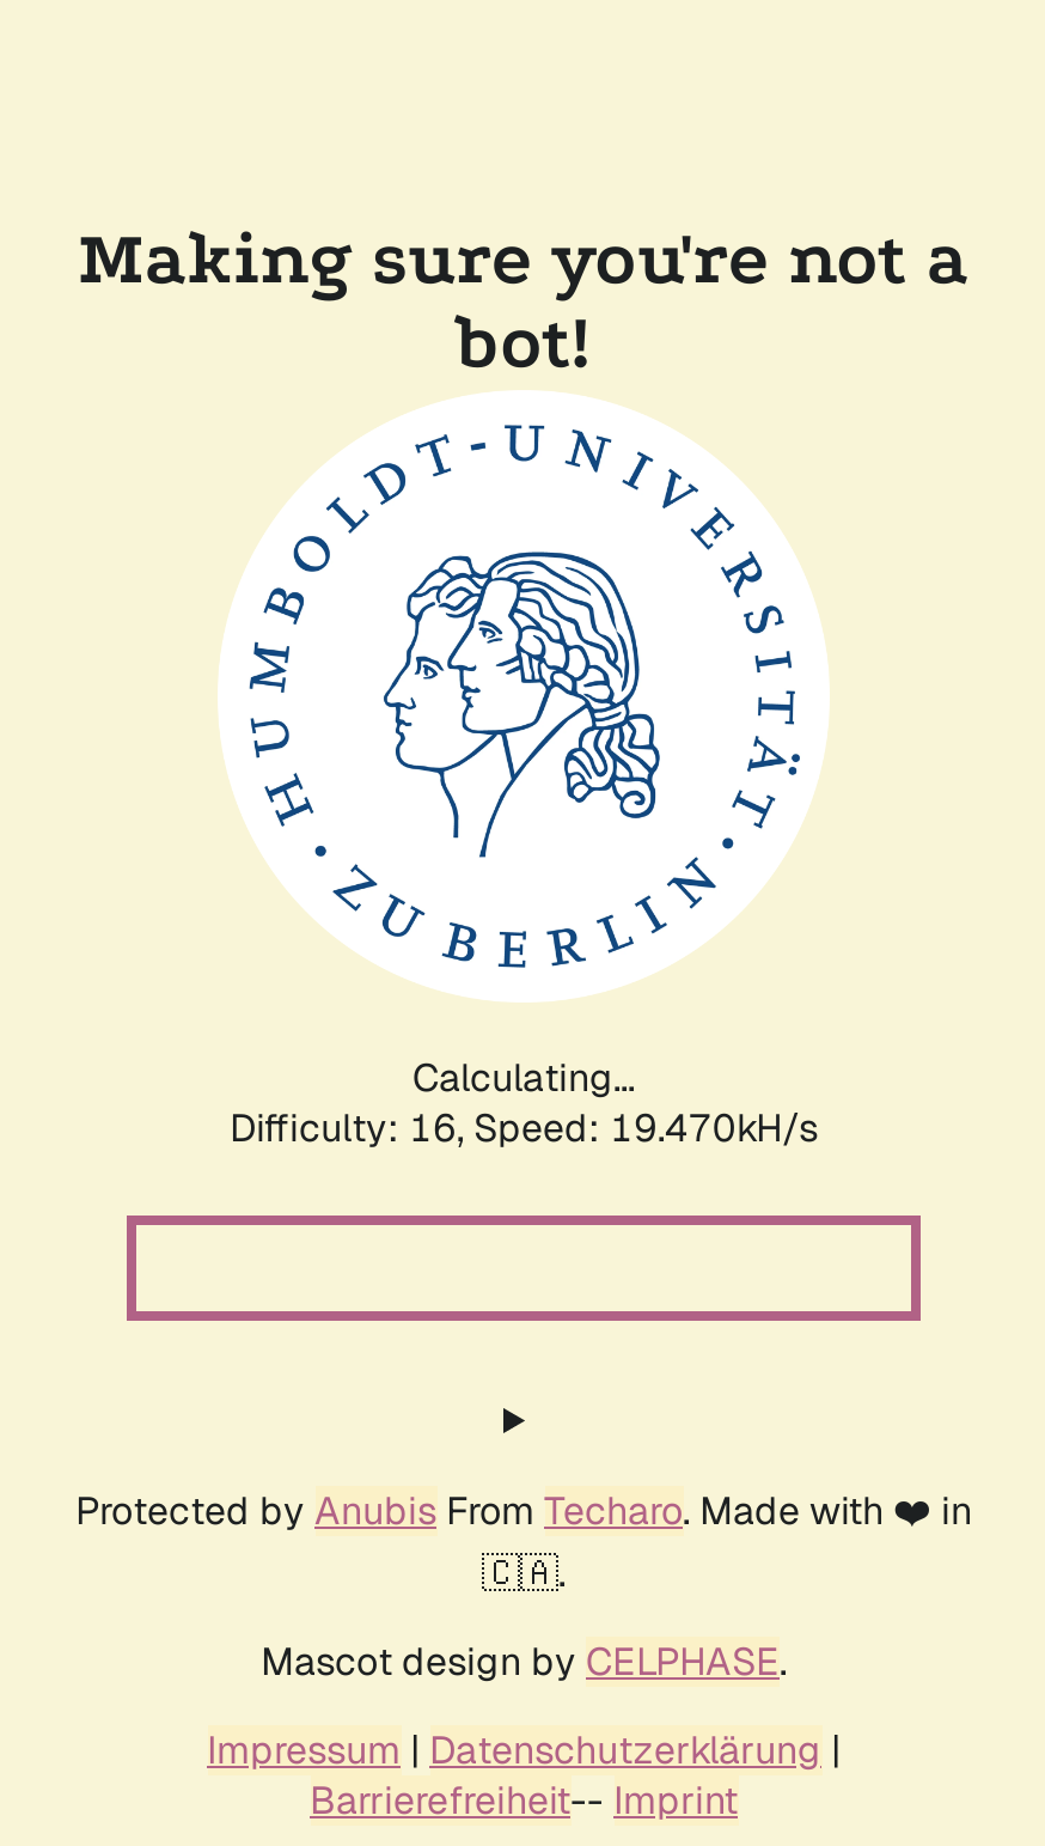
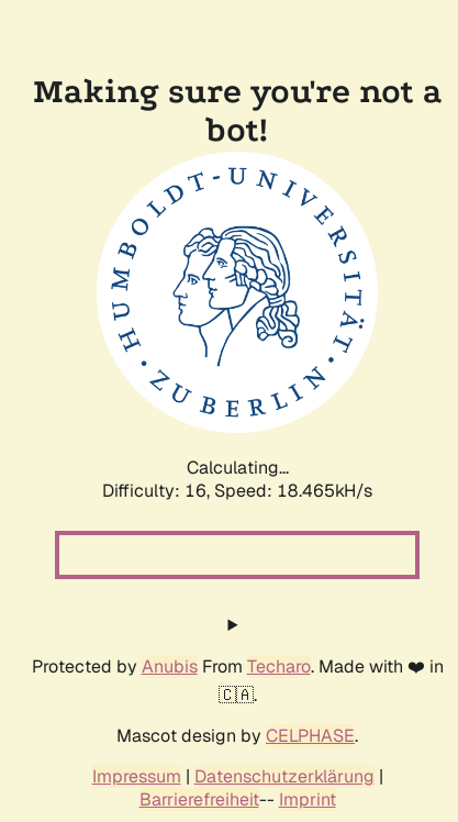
[230,1103,818,1153] Difficulty: 16, Speed: 19.470kH/s -> [102,479,372,502] Difficulty: 16, Speed: 18.465kH/s

